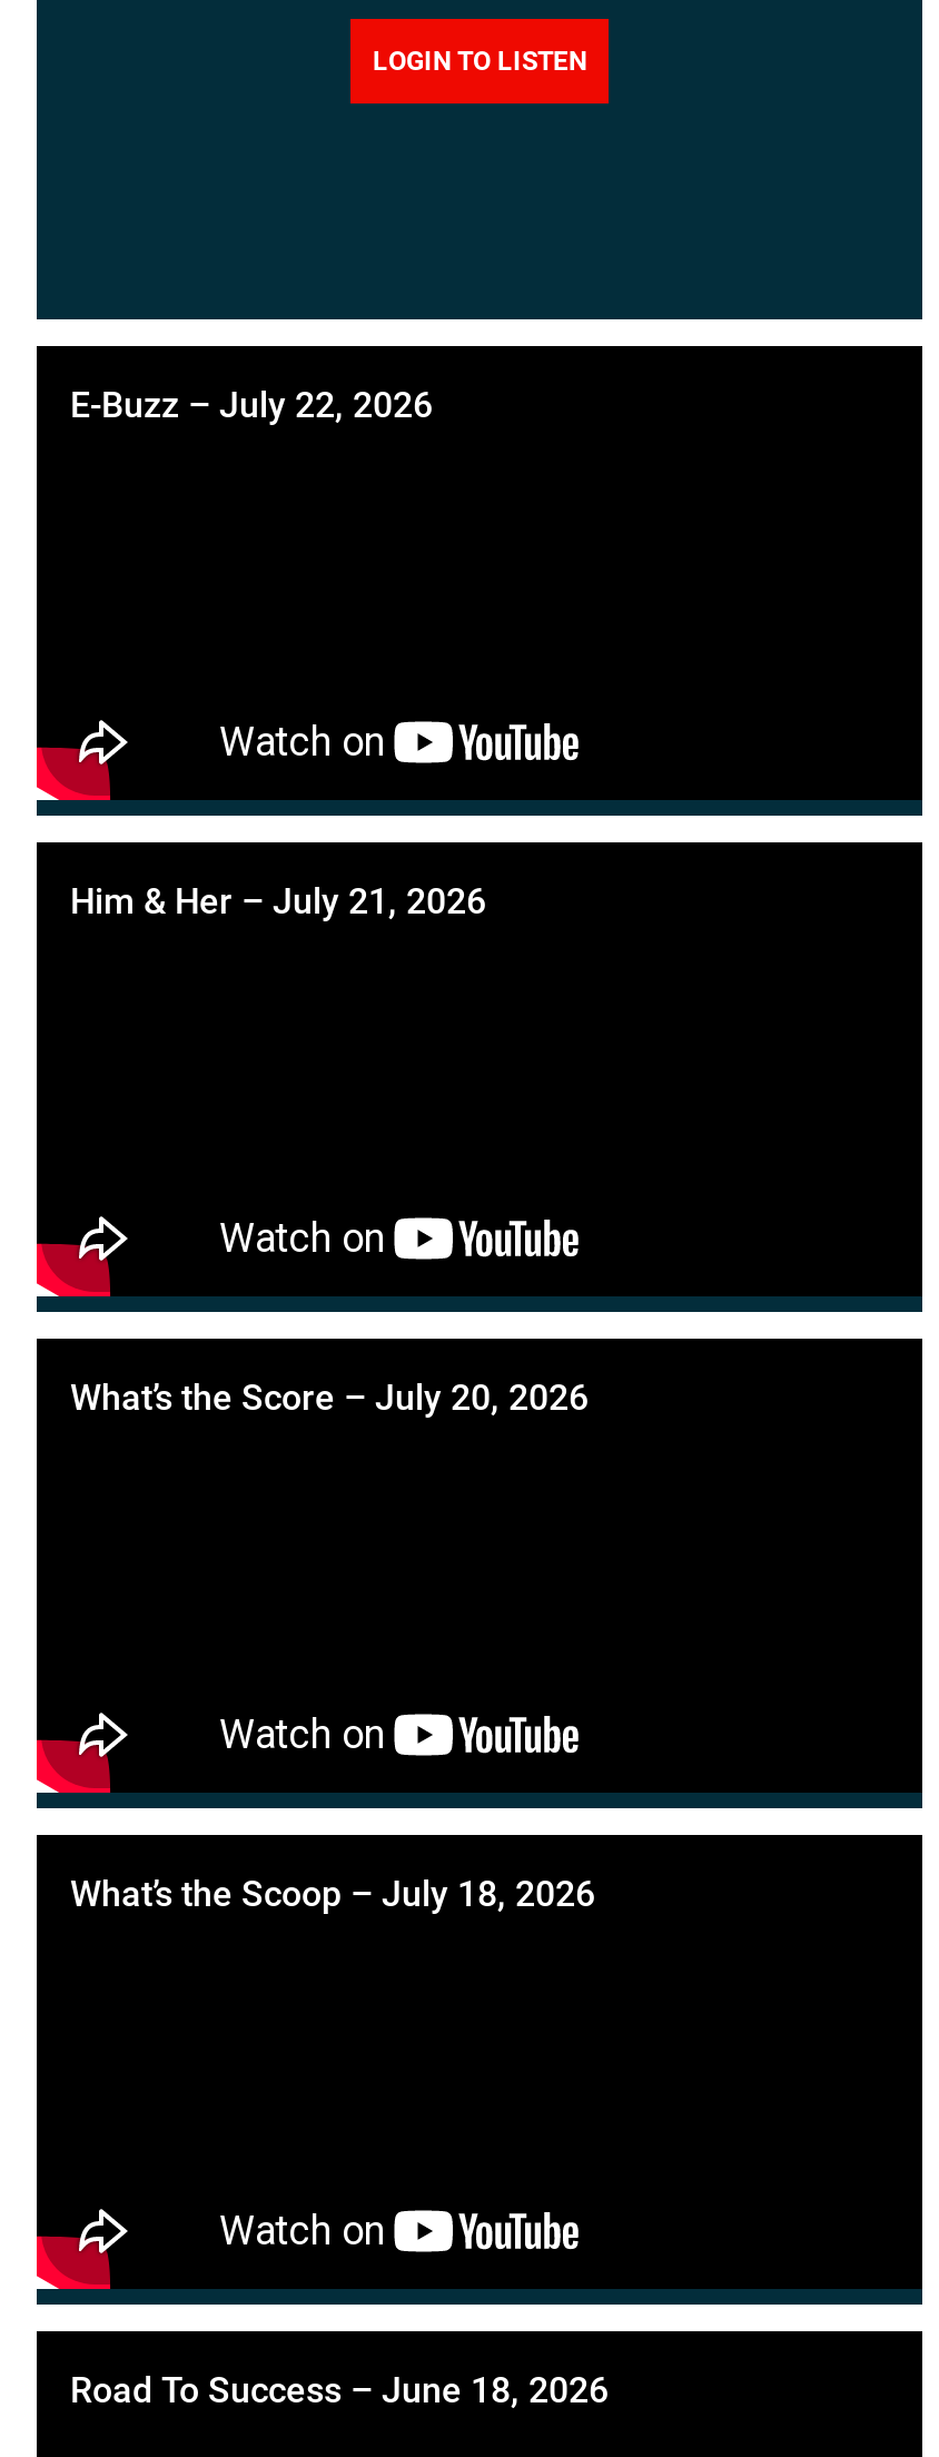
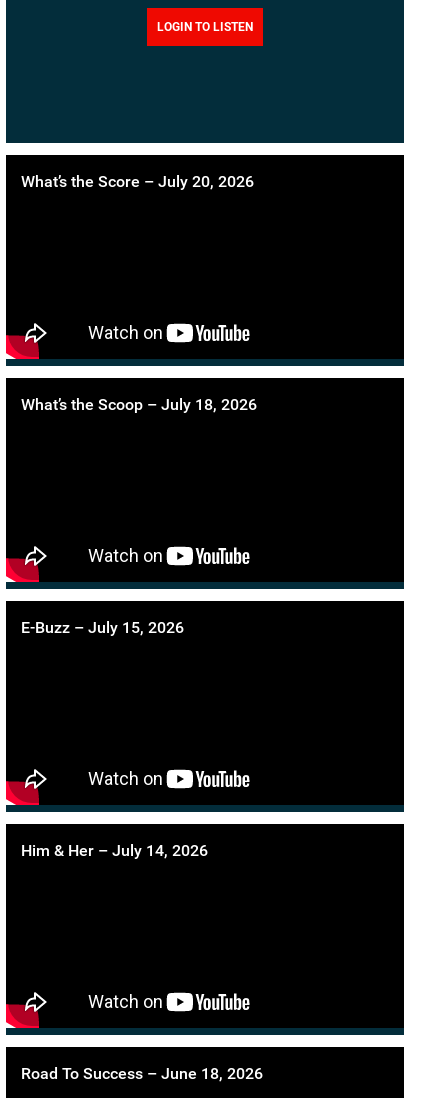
[70,384,433,426] E-Buzz – July 22, 2026 -> none
[70,880,486,922] Him & Her – July 21, 2026 -> none
moved [70,1376,595,1915] -> [21,172,257,414]: What’s the Score – July 20, 2026 | What’s the Scoop – July 18, 2026
none -> [21,618,184,637] E-Buzz – July 15, 2026
none -> [21,841,208,860] Him & Her – July 14, 2026

